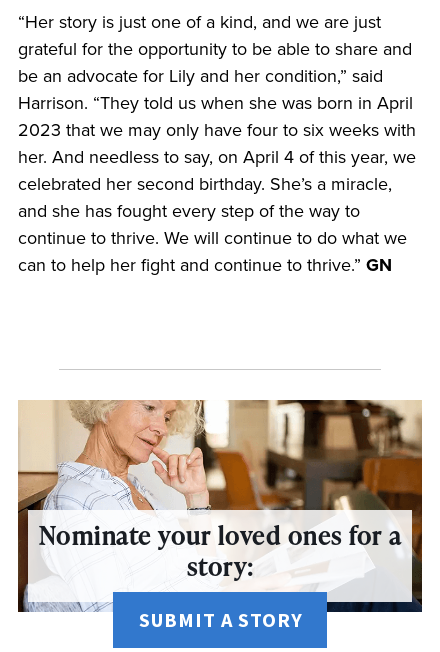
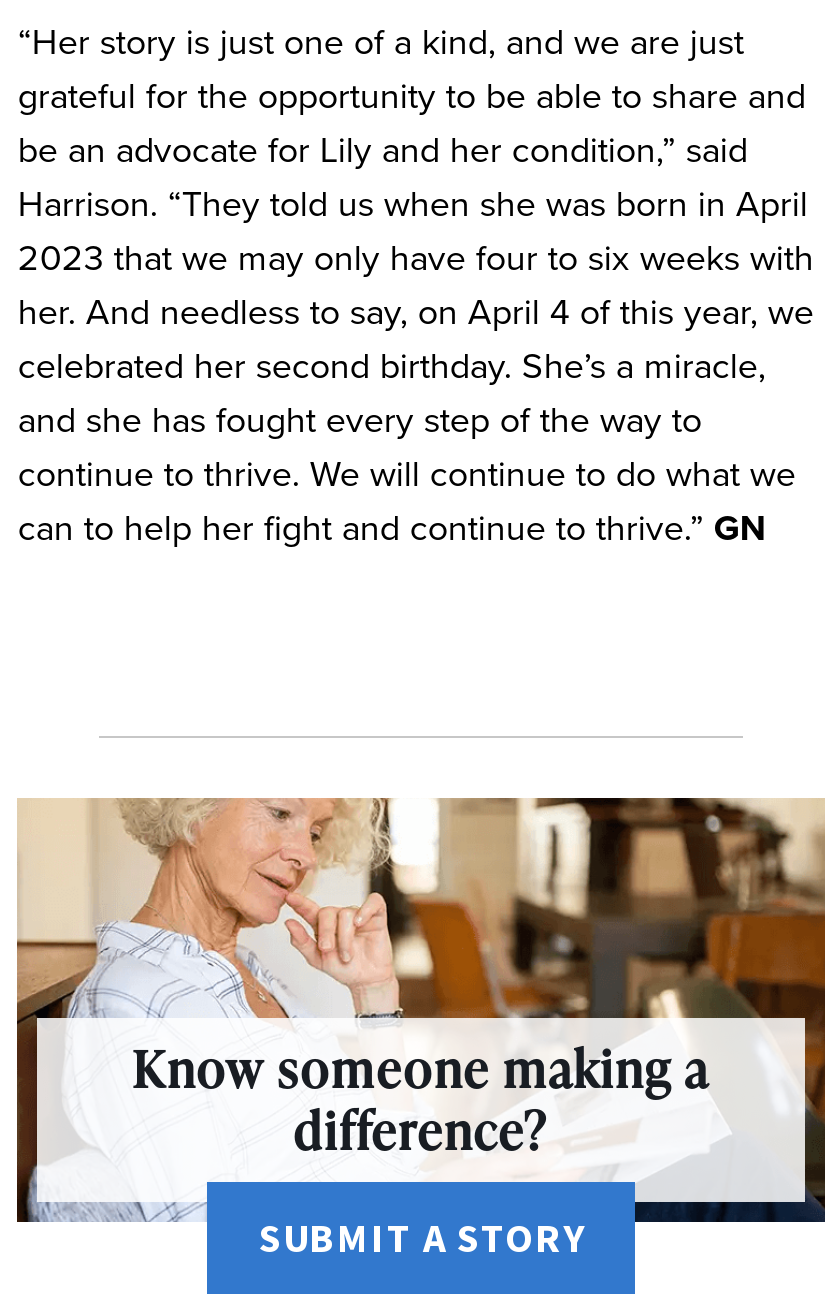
[38,518,401,584] Nominate your loved ones for a | story: -> [133,1035,709,1167] Know someone making a | difference?

